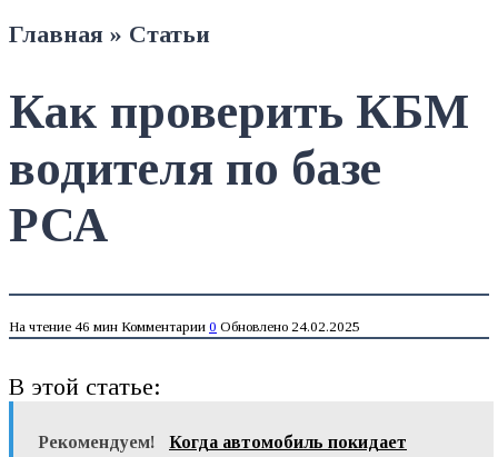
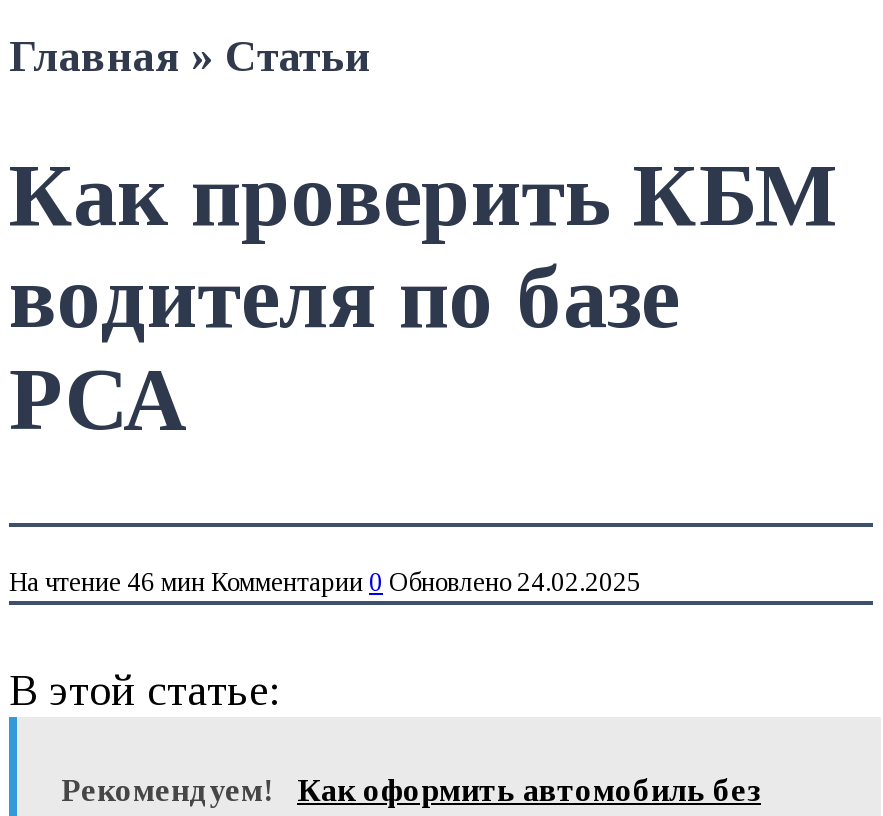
[169,432,407,451] Когда автомобиль покидает -> [297,773,761,807] Как оформить автомобиль без

